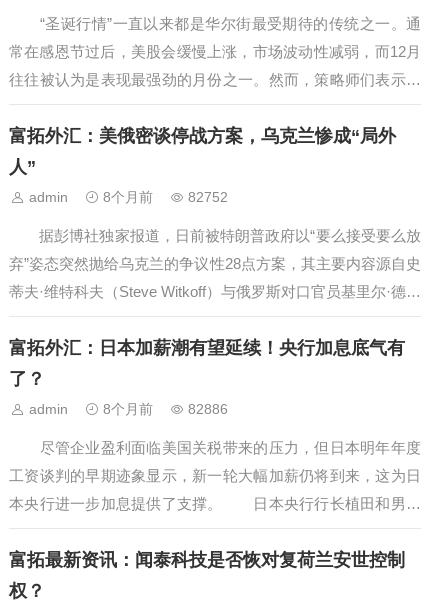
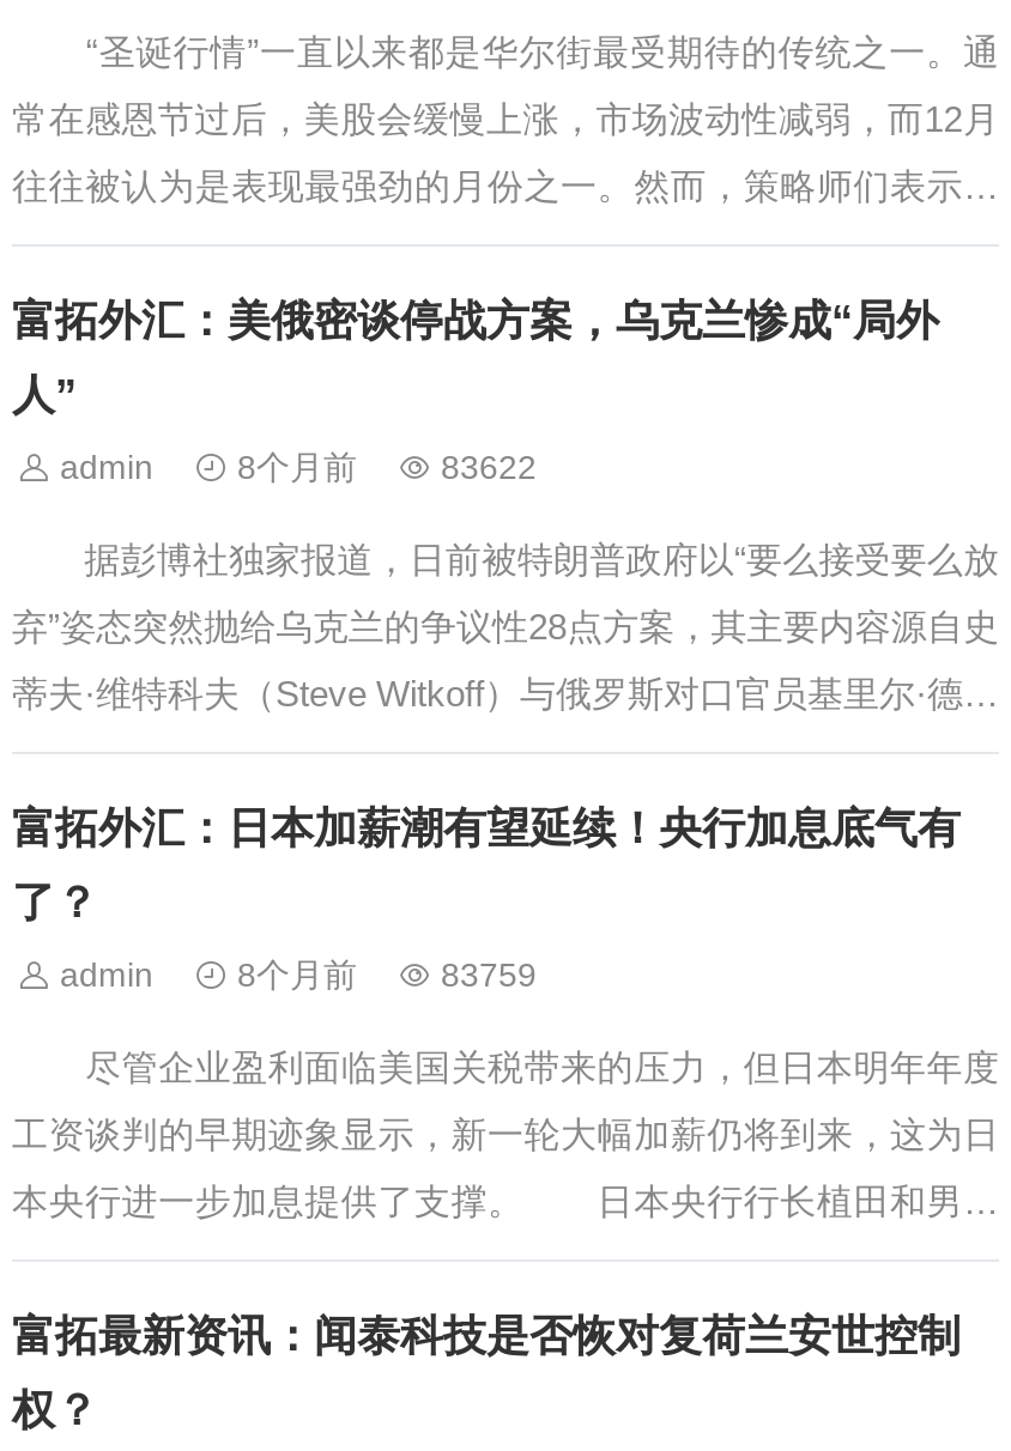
[188,189,228,205] 82752 -> [441,447,537,486] 83622
[188,401,228,417] 82886 -> [441,955,537,993] 83759

